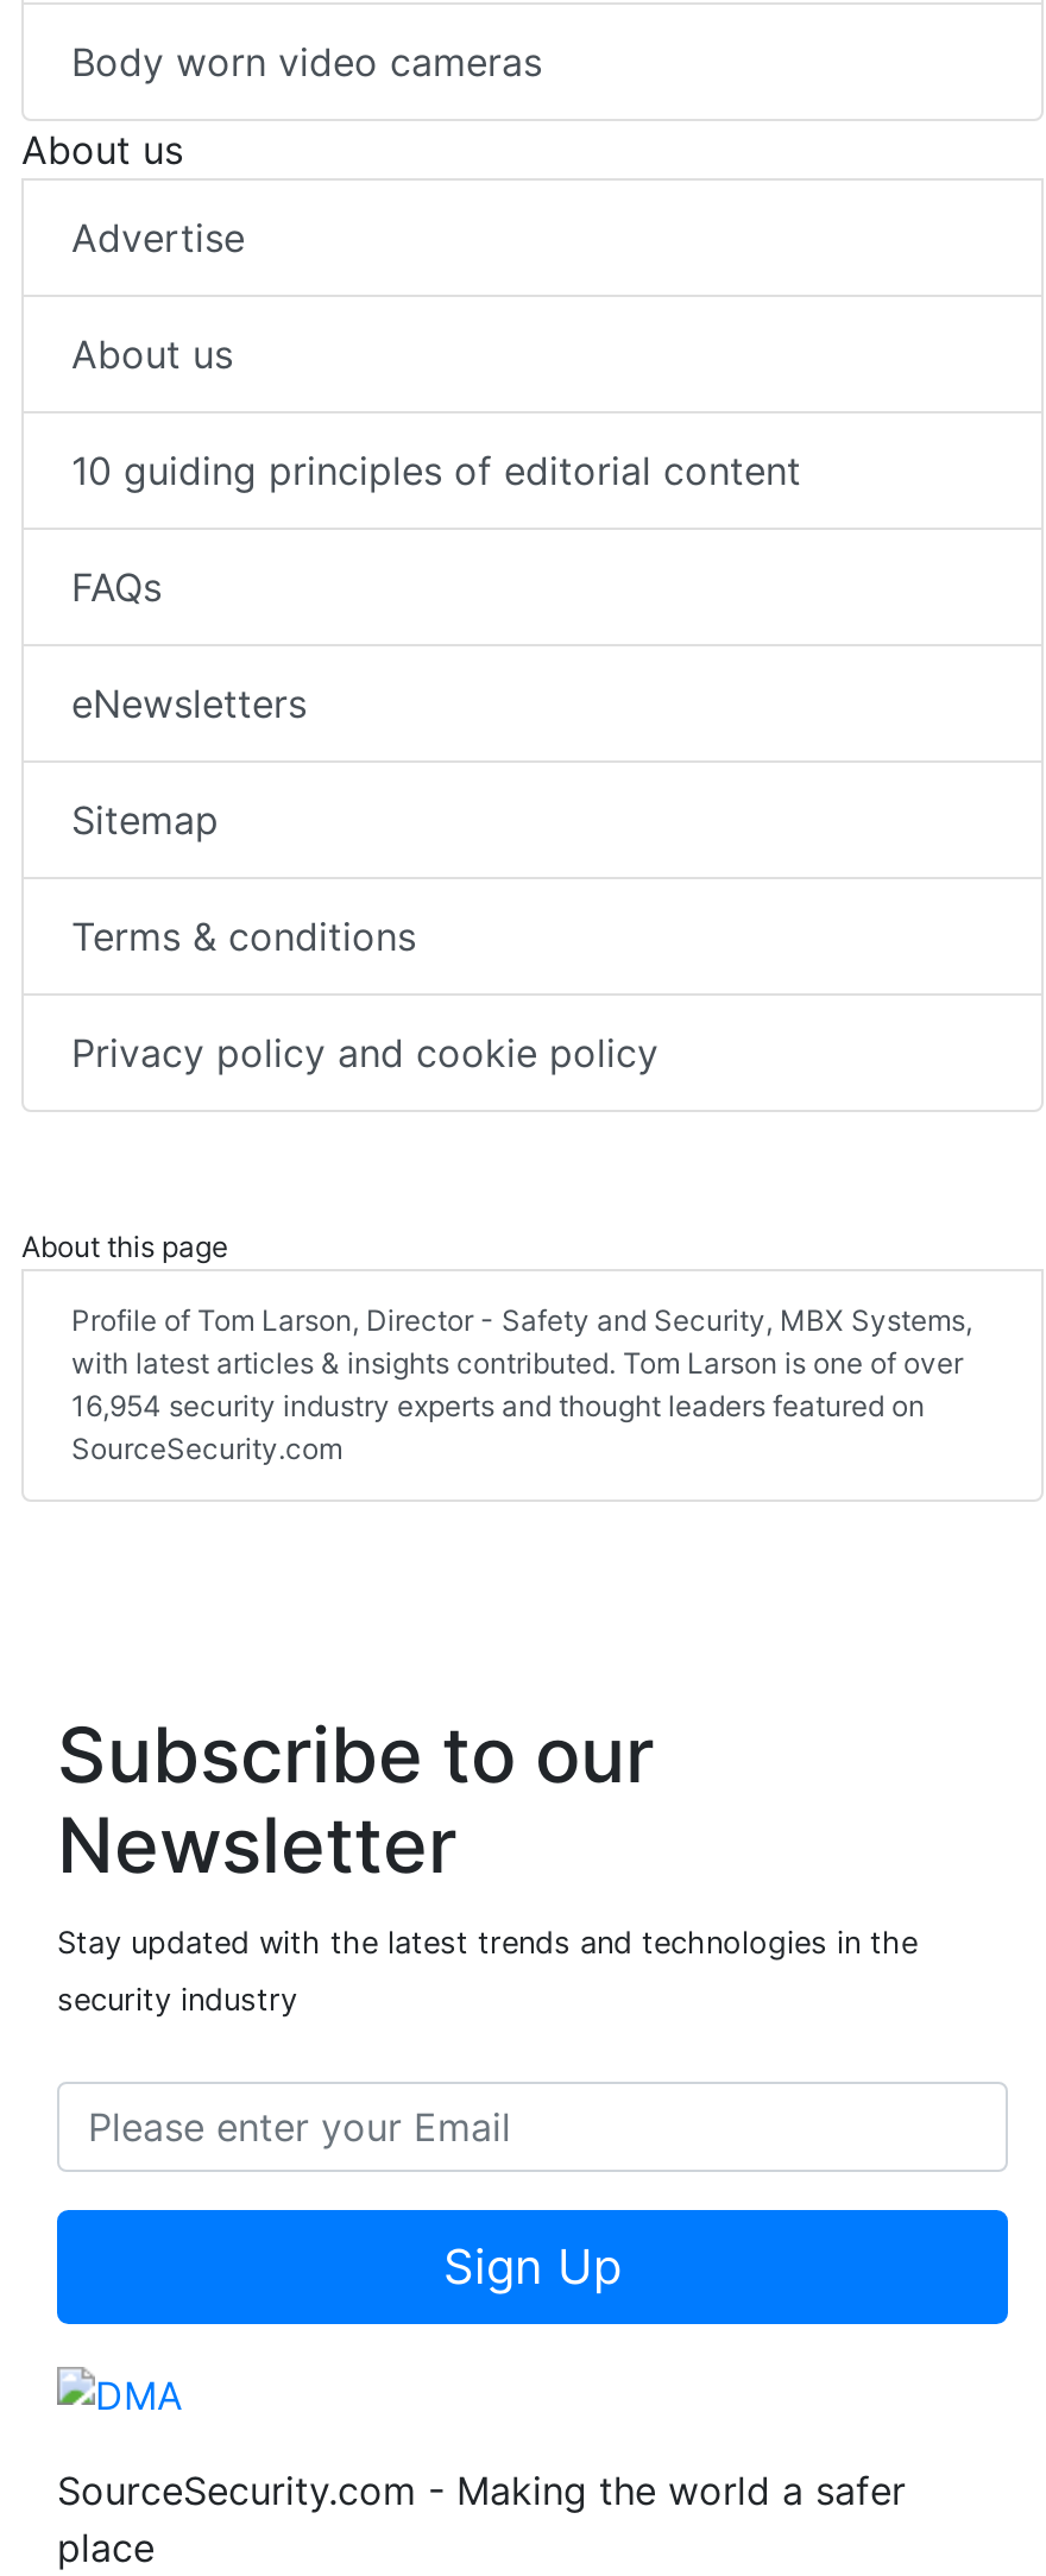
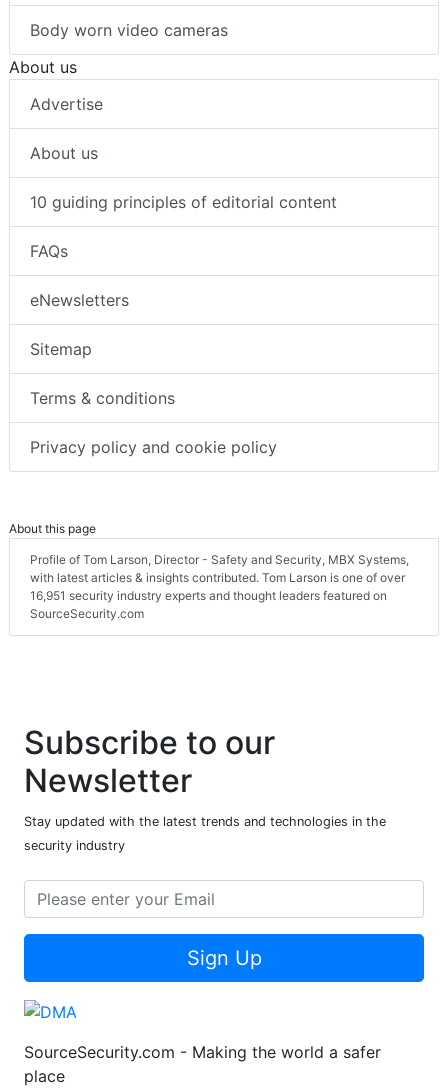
[71,1388,925,1424] 16,954 security industry experts and thought leaders featured on -> [30,588,387,603] 16,951 security industry experts and thought leaders featured on

